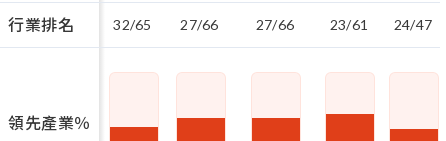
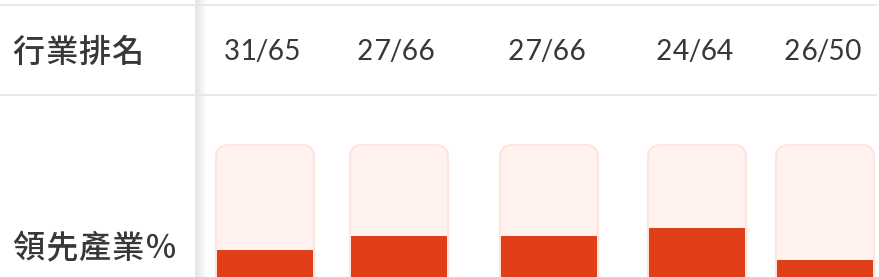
[113,16,219,33] 32/65 27/66 -> [223,32,435,66] 31/65 27/66
[330,16,368,33] 23/61 -> [657,32,733,66] 24/64
[394,16,432,33] 24/47 -> [785,32,861,66] 26/50

